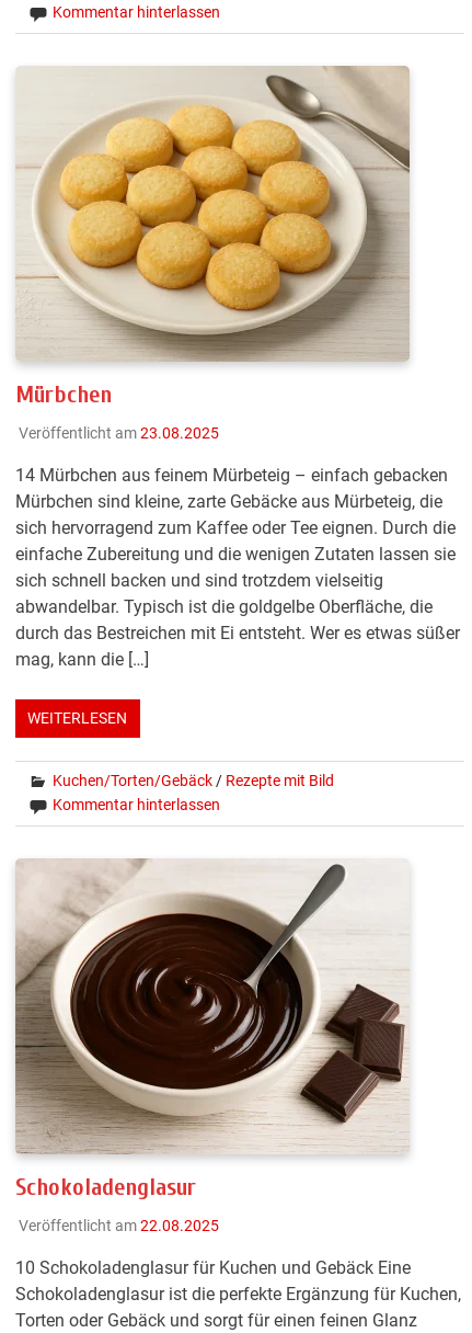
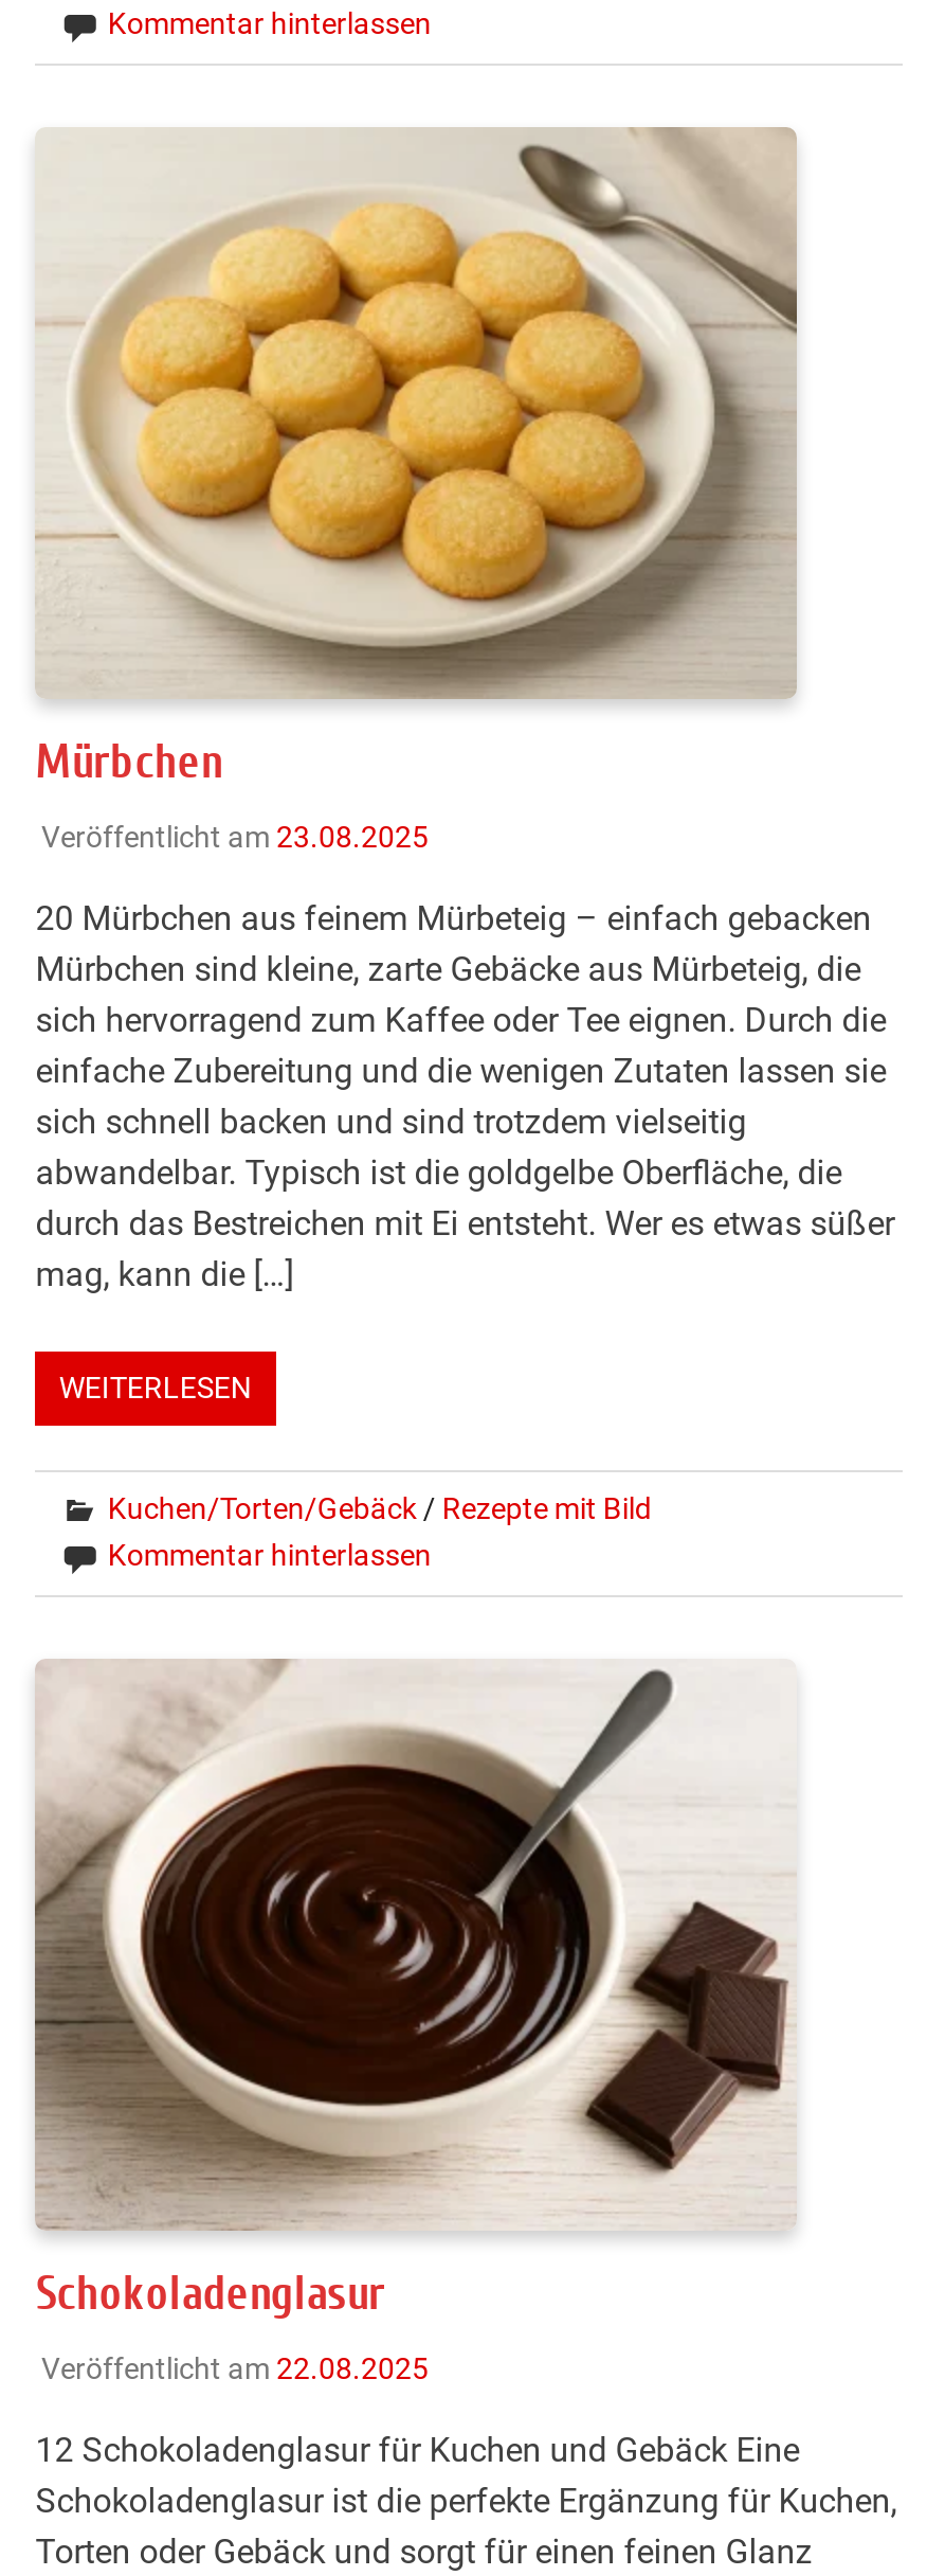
[16,465,448,486] 14 Mürbchen aus feinem Mürbeteig – einfach gebacken -> [35,898,871,938] 20 Mürbchen aus feinem Mürbeteig – einfach gebacken
[16,1257,411,1278] 10 Schokoladenglasur für Kuchen und Gebäck Eine -> [35,2429,799,2469] 12 Schokoladenglasur für Kuchen und Gebäck Eine

